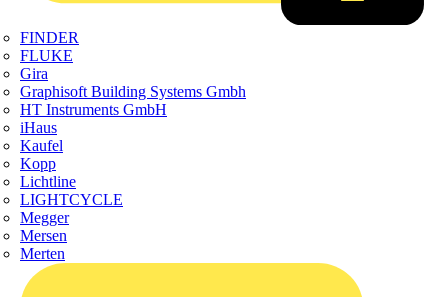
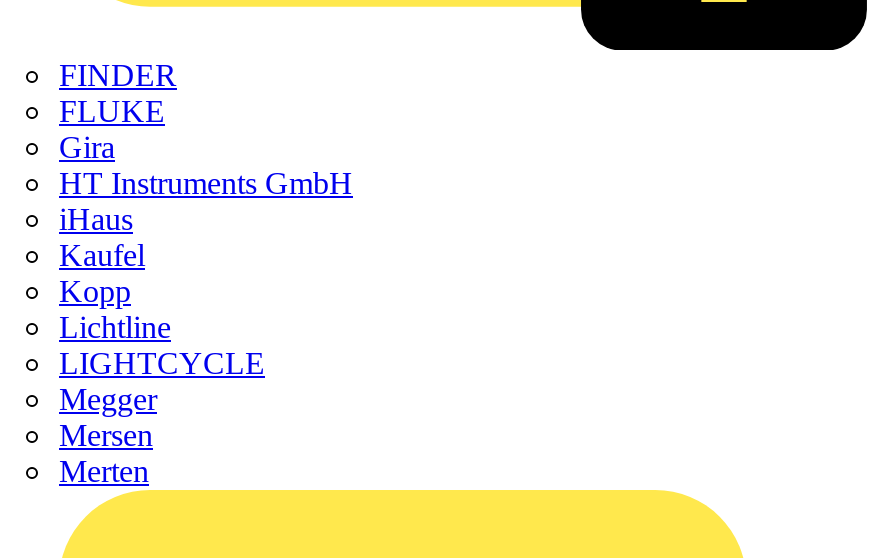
[20,83,246,100] Graphisoft Building Systems Gmbh -> none

